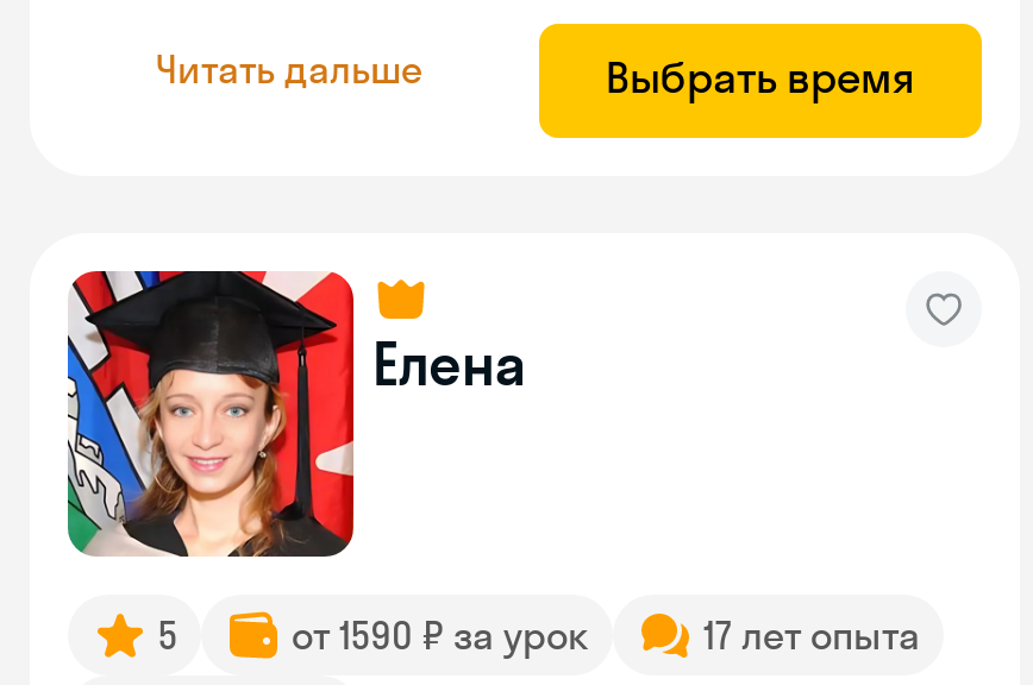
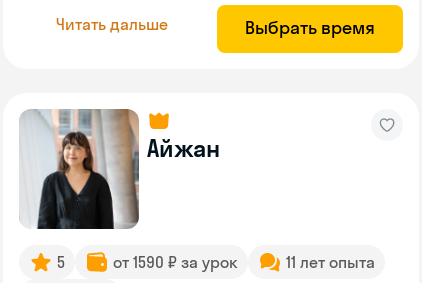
[65,269,525,559] [image] | Елена -> [19,108,220,230] [image] | Айжан
[703,611,920,659] 17 лет опыта -> [286,252,375,272] 11 лет опыта

